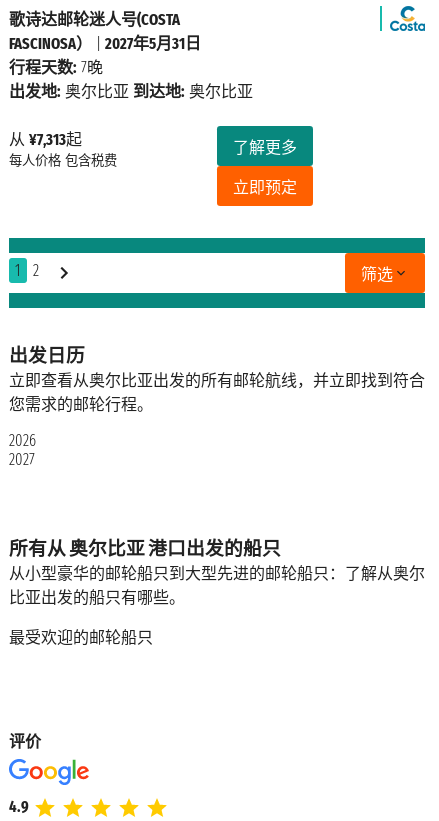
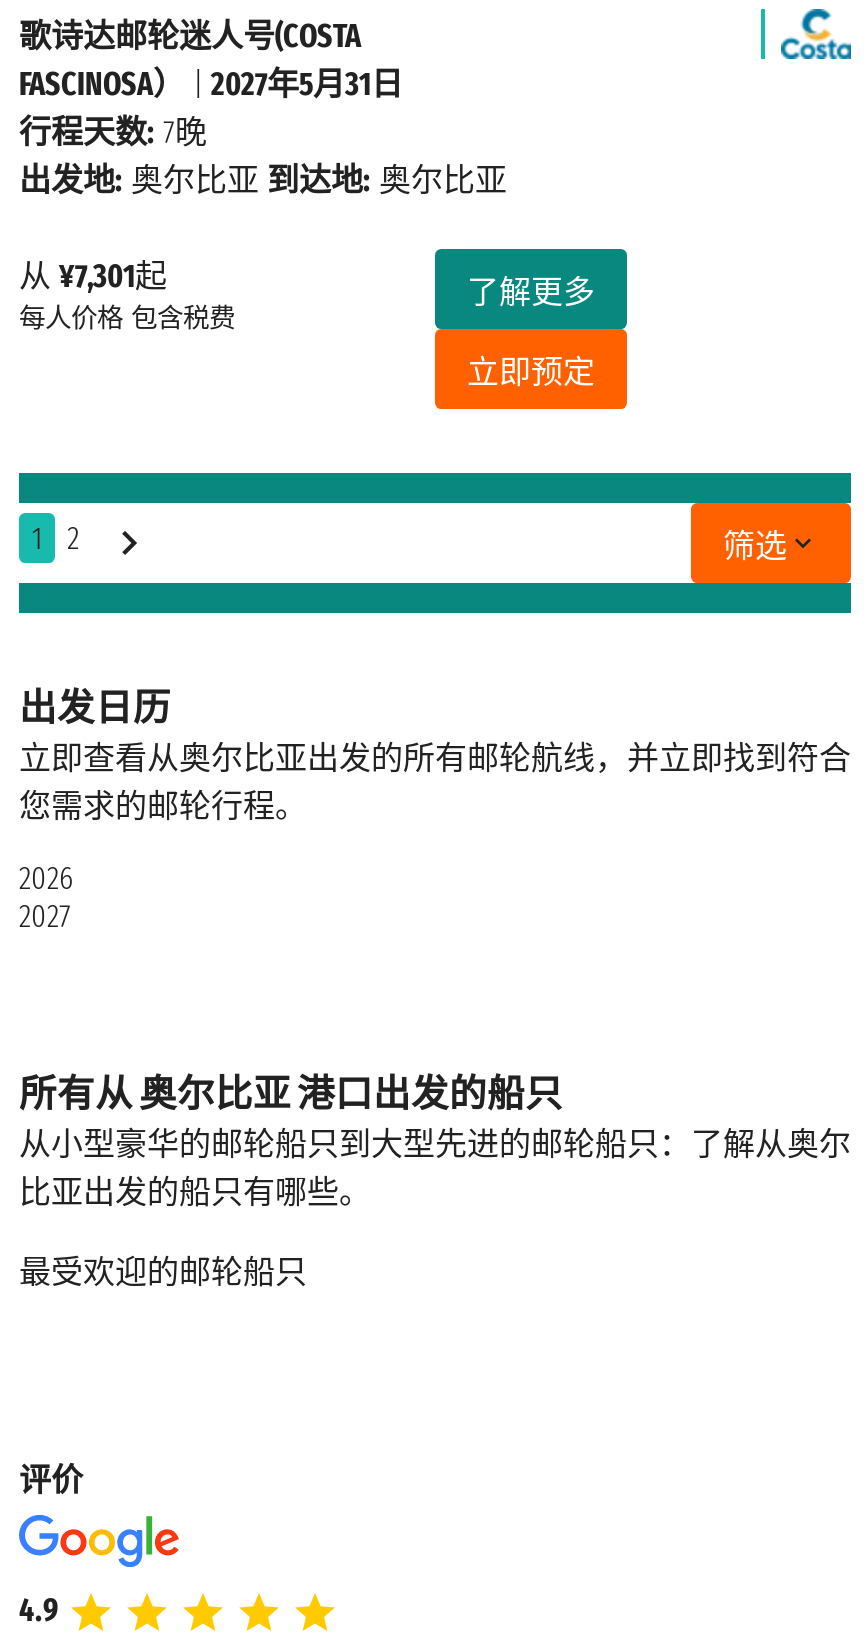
[9,130,82,149] 从¥7,313起 -> [19,256,167,294] 从¥7,301起

